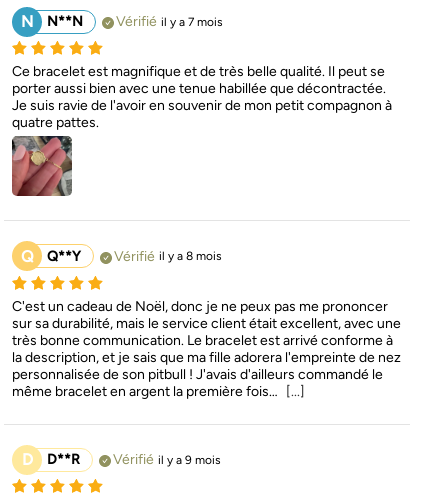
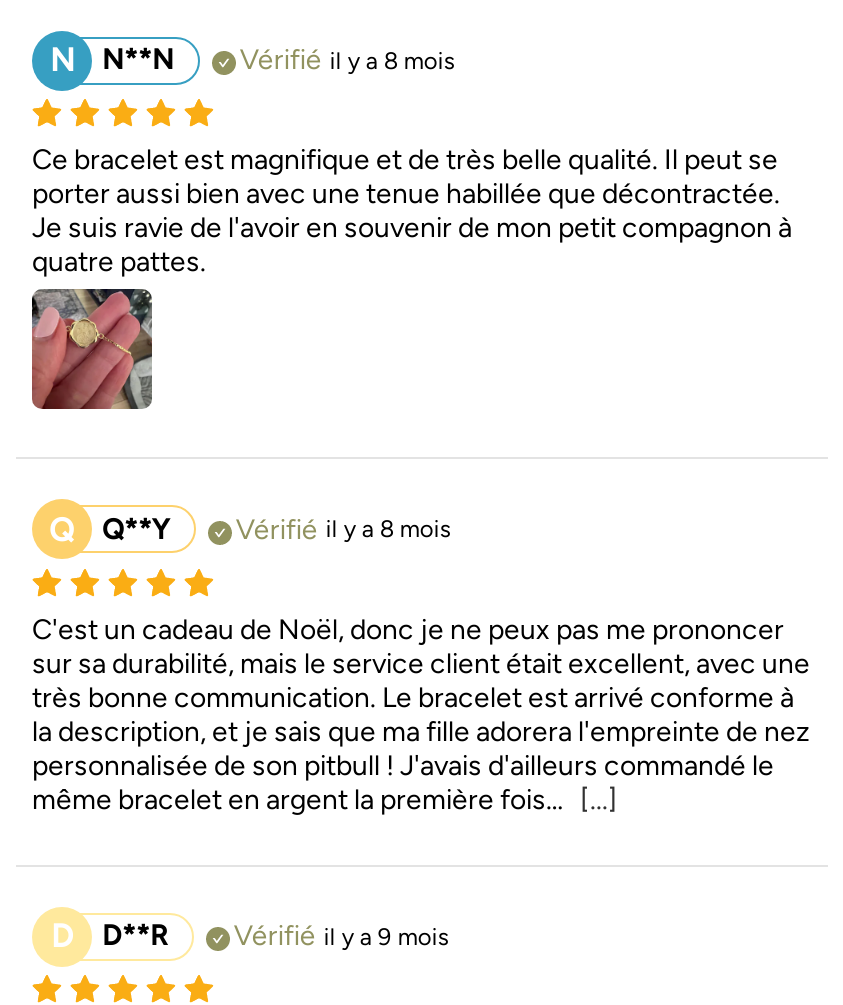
[116,13,223,30] Vérifié il y a 7 mois -> [240,43,456,77] Vérifié il y a 8 mois

